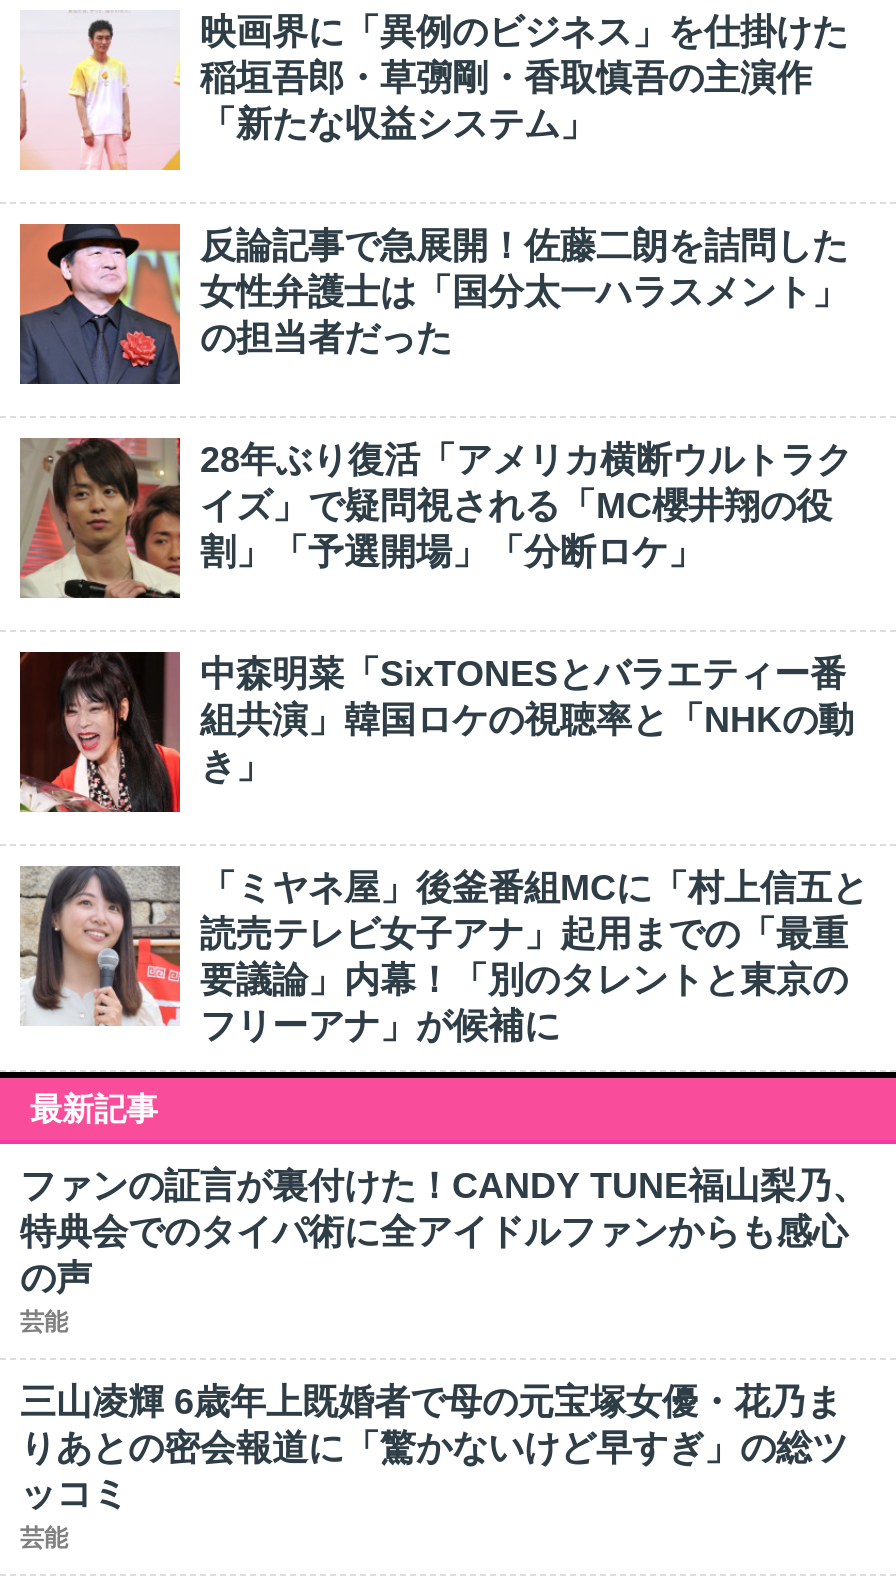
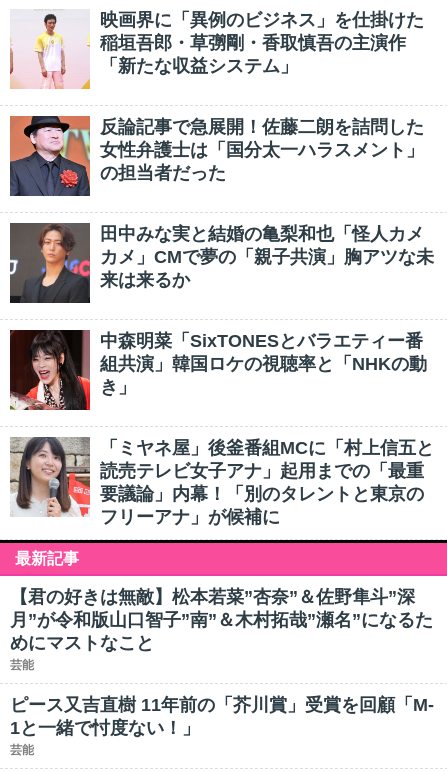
[18,438,852,600] [image] | 28年ぶり復活「アメリカ横断ウルトラク | イズ」で疑問視される「MC櫻井翔の役 | 割」「予選開場」「分断ロケ」 -> [9,223,434,304] [image] | 田中みな実と結婚の亀梨和也「怪人カメ | カメ」CMで夢の「親子共演」胸アツな未 | 来は来るか
[20,1166,868,1298] ファンの証言が裏付けた！CANDY TUNE福山梨乃、 | 特典会でのタイパ術に全アイドルファンからも感心 | の声 -> [10,587,433,653] 【君の好きは無敵】松本若菜”杏奈”＆佐野隼斗”深 | 月”が令和版山口智子”南”＆木村拓哉”瀬名”になるた | めにマストなこと
[20,1382,848,1514] 三山凌輝 6歳年上既婚者で母の元宝塚女優・花乃ま | りあとの密会報道に「驚かないけど早すぎ」の総ツ | ッコミ -> [10,695,434,738] ピース又吉直樹 11年前の「芥川賞」受賞を回顧「M- | 1と一緒で忖度ない！」

